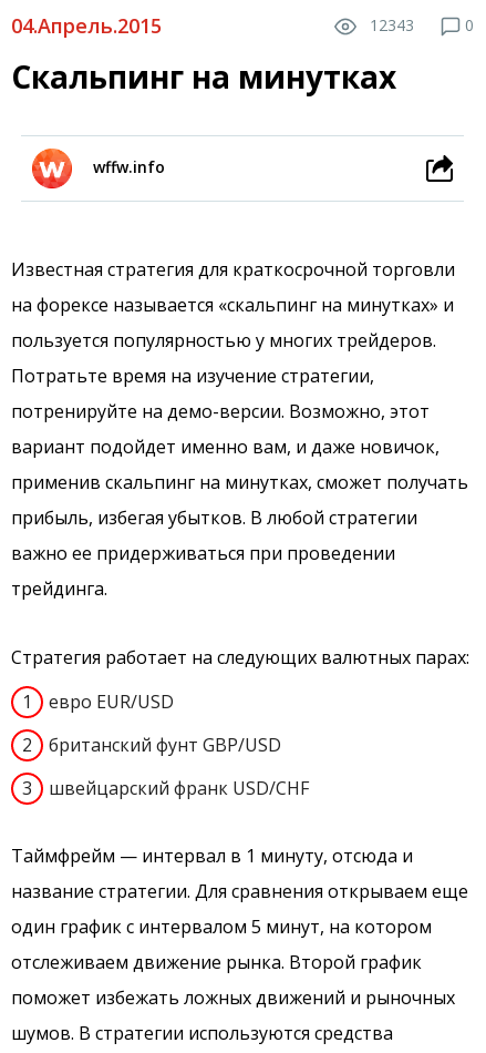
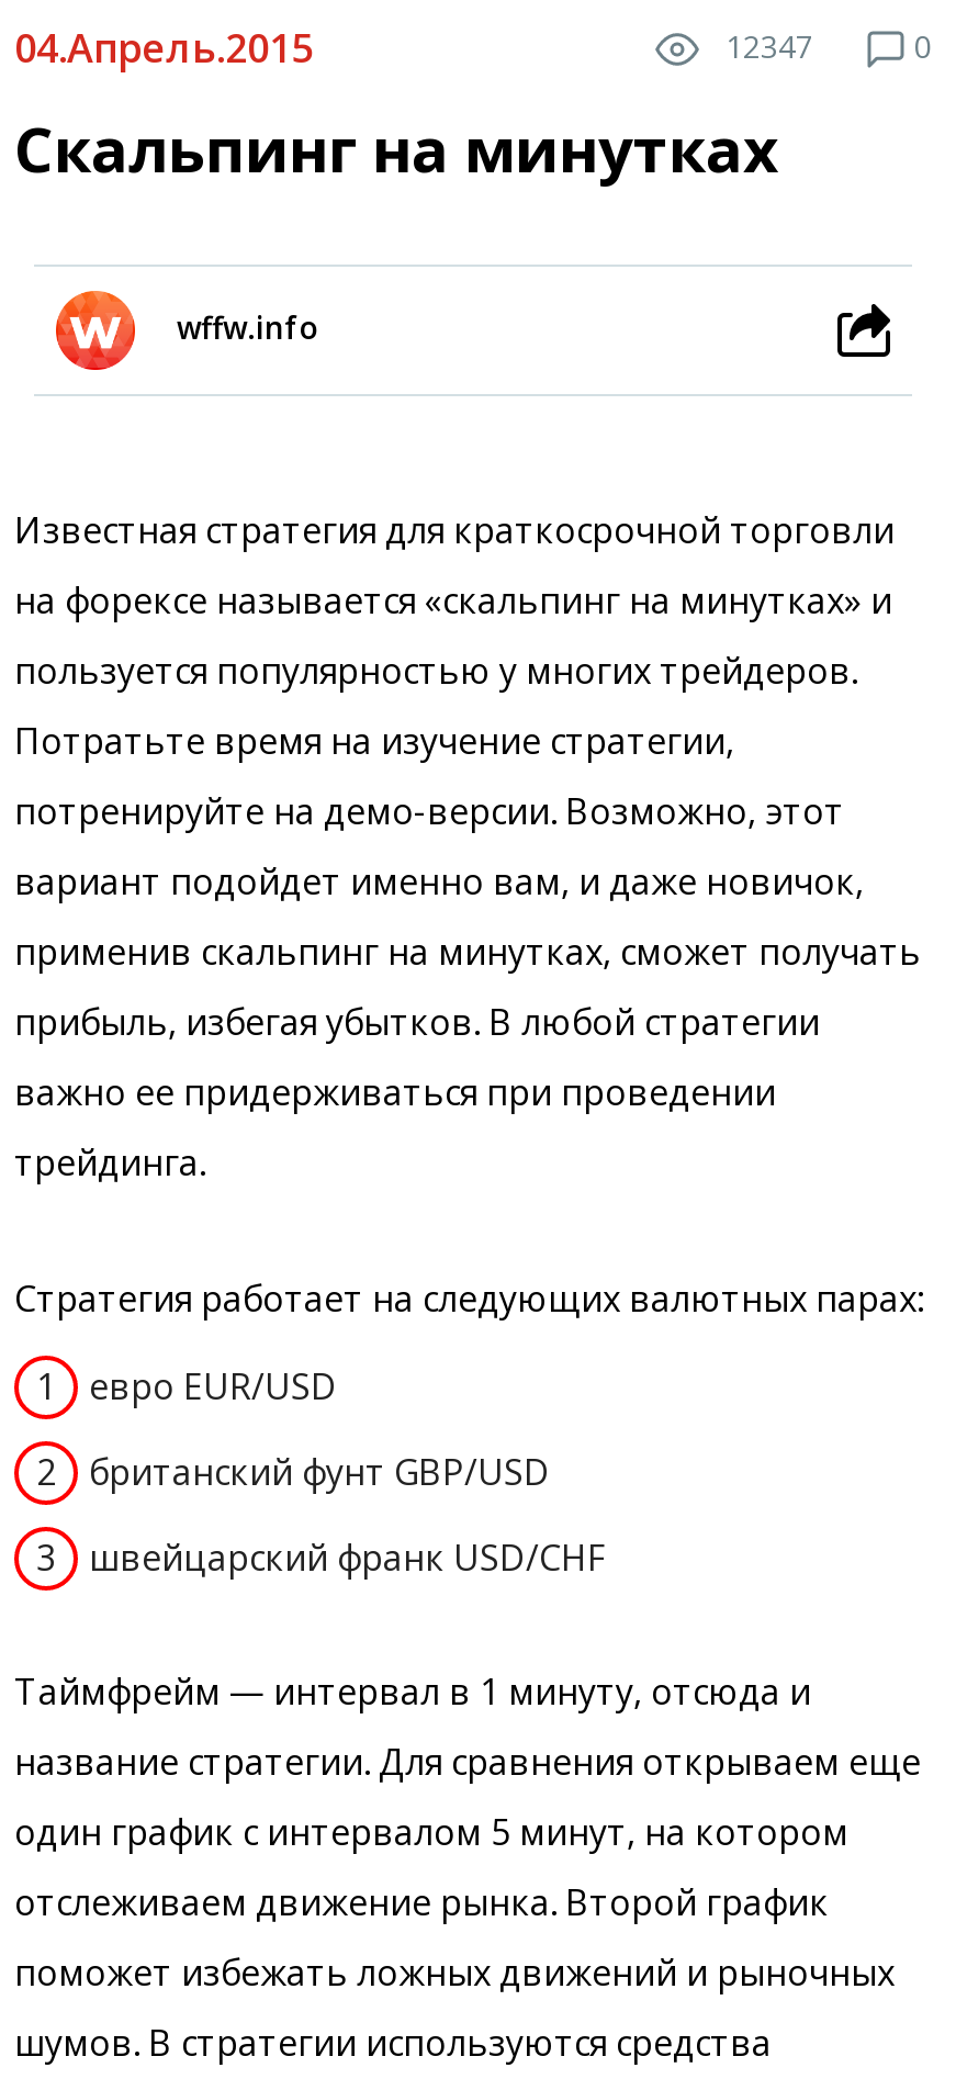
[365,14,474,35] 12343 0 -> [717,25,932,66] 12347 0

